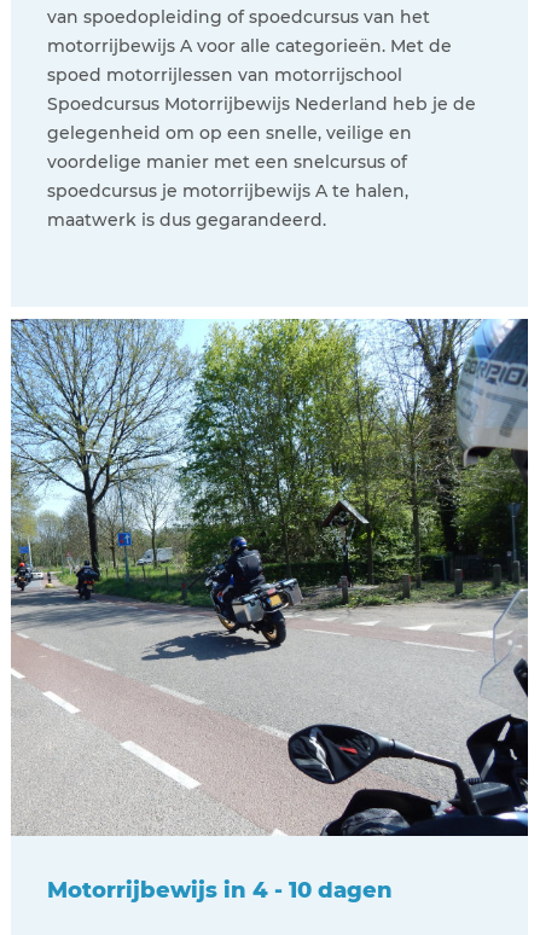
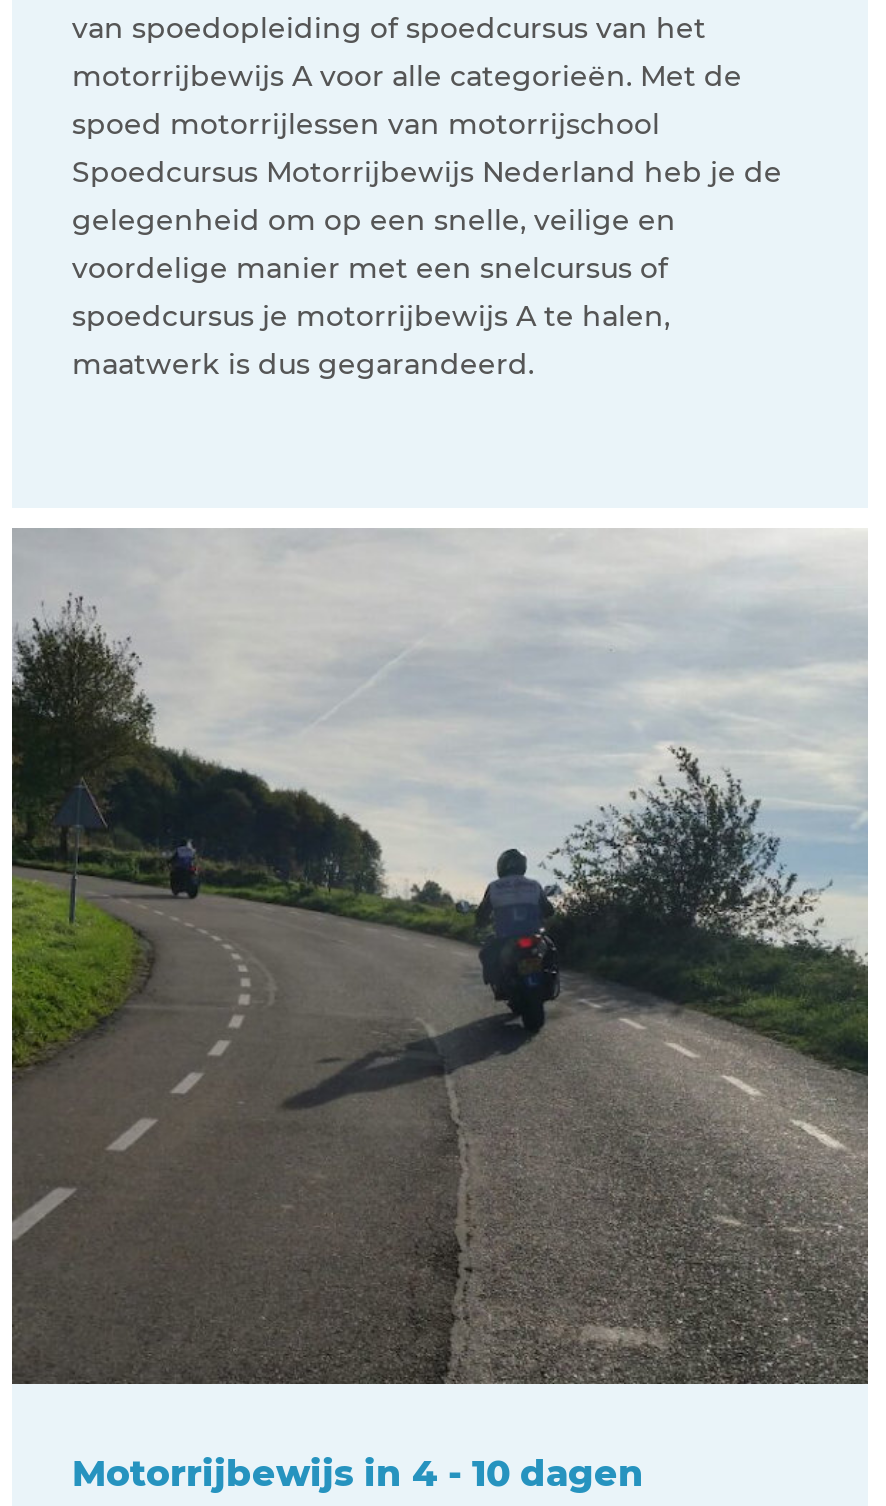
[11,318,529,836] [image] -> [10,528,870,1386] [image]

